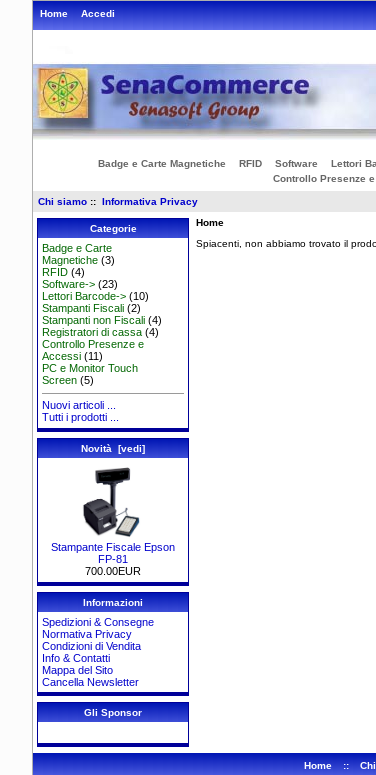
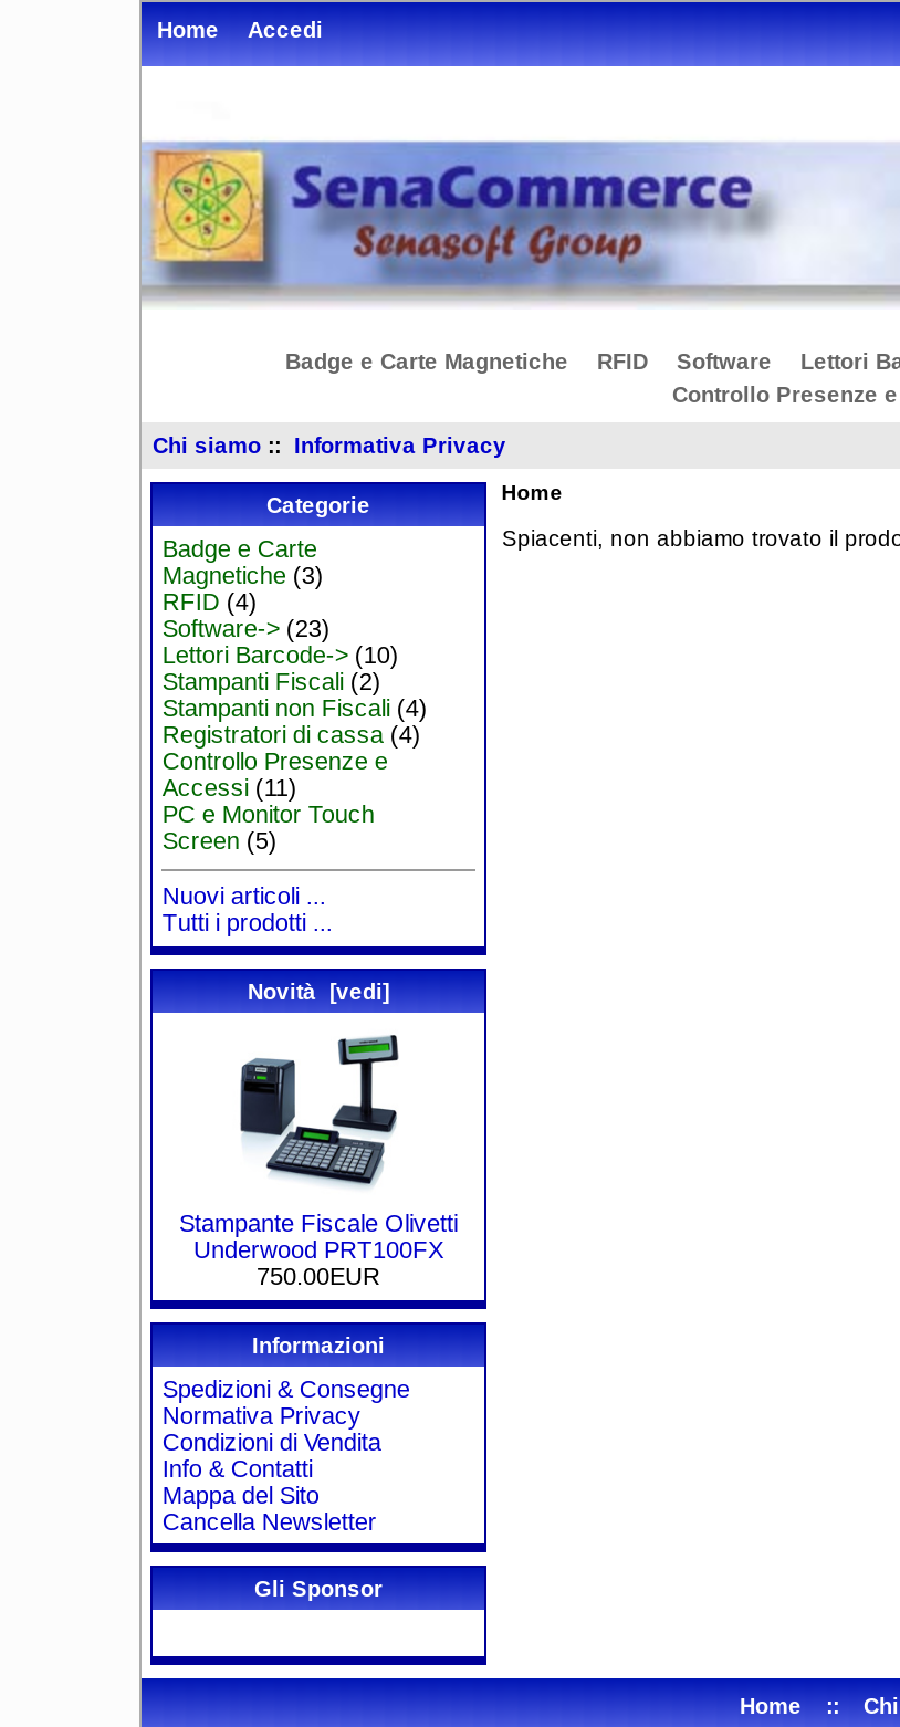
[51,467,175,577] [image] | Stampante Fiscale Epson | FP-81 | 700.00EUR -> [179,1033,458,1290] [image] | Stampante Fiscale Olivetti | Underwood PRT100FX | 750.00EUR

